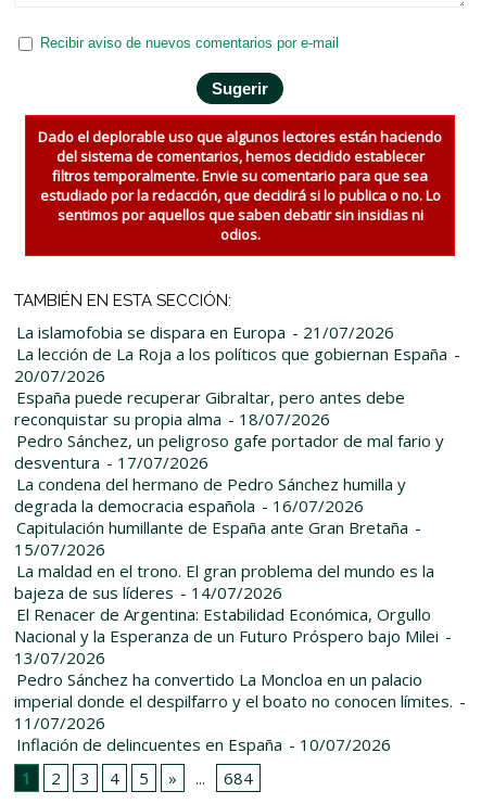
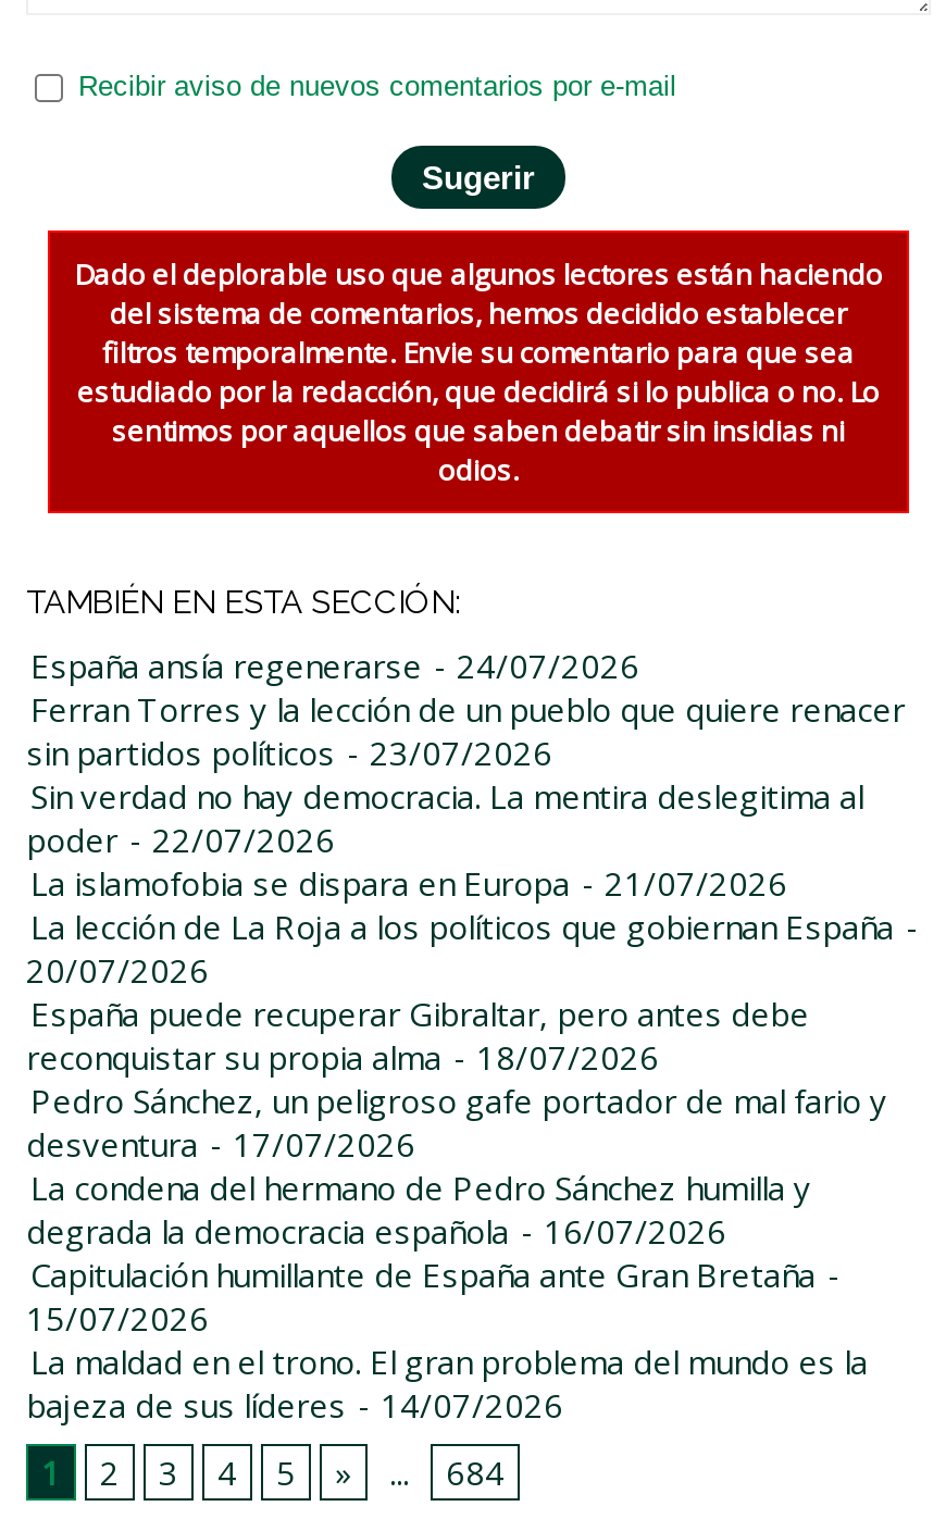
none -> [26,643,905,861] España ansía regenerarse - 24/07/2026 | Ferran Torres y la lección de un pueblo que quiere renacer | sin partidos políticos - 23/07/2026 | Sin verdad no hay democracia. La mentira deslegitima al | poder - 22/07/2026
moved [14,321,460,603] -> [26,861,920,1426]: La islamofobia se dispara en Europa - 21/07/2026 | La lección de La Roja a los políticos que gobiernan España - | 20/07/2026 | ... | La maldad en el trono. El gran problema del mundo es la | bajeza de sus líderes - 14/07/2026
[14,603,466,755] El Renacer de Argentina: Estabilidad Económica, Orgullo | Nacional y la Esperanza de un Futuro Próspero bajo Milei - | 13/07/2026 | Pedro Sánchez ha convertido La Moncloa en un palacio | imperial donde el despilfarro y el boato no conocen límites. - | 11/07/2026 | Inflación de delincuentes en España - 10/07/2026 -> none

